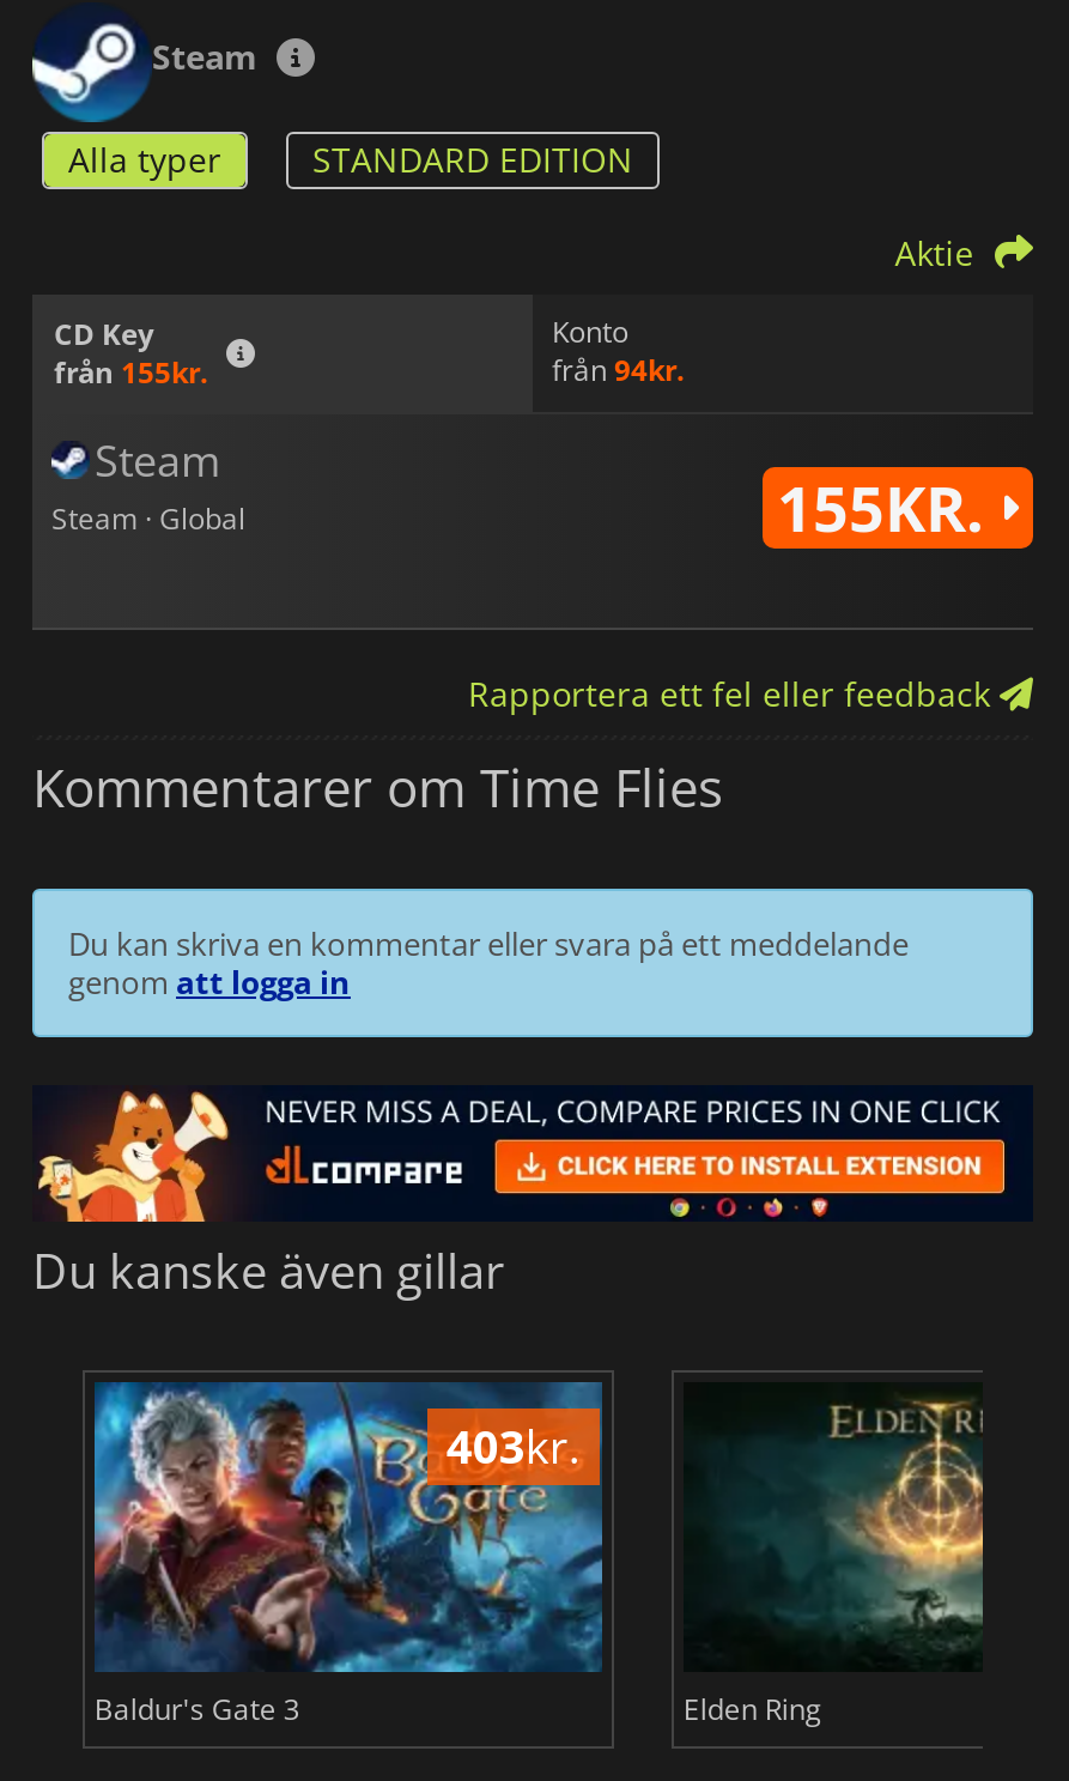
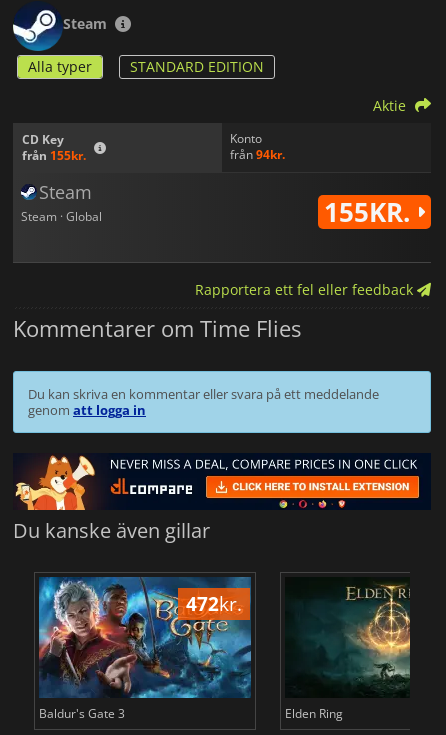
[446,1414,580,1478] 403kr. -> [186,590,242,617] 472kr.

